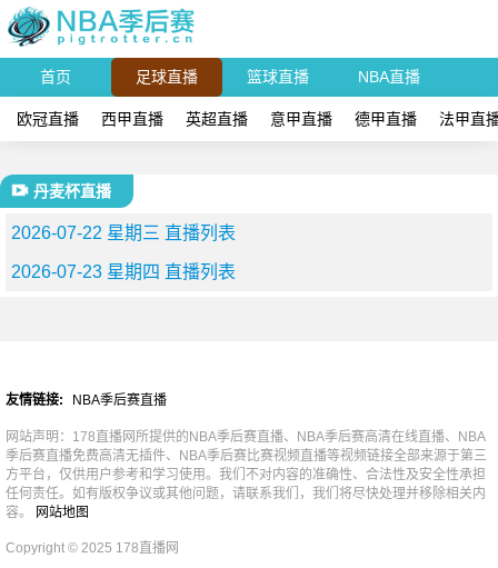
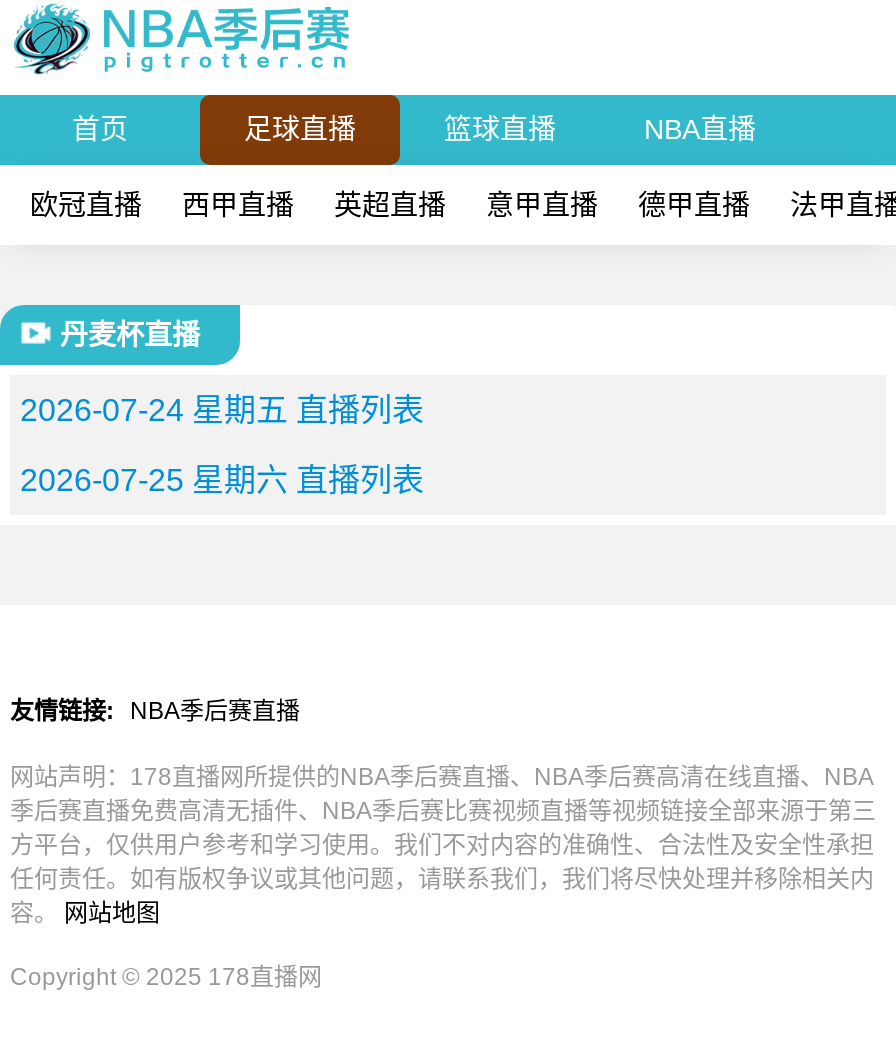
[11,223,236,242] 2026-07-22 星期三 直播列表 -> [20,393,424,427] 2026-07-24 星期五 直播列表
[11,262,236,281] 2026-07-23 星期四 直播列表 -> [20,463,424,497] 2026-07-25 星期六 直播列表

